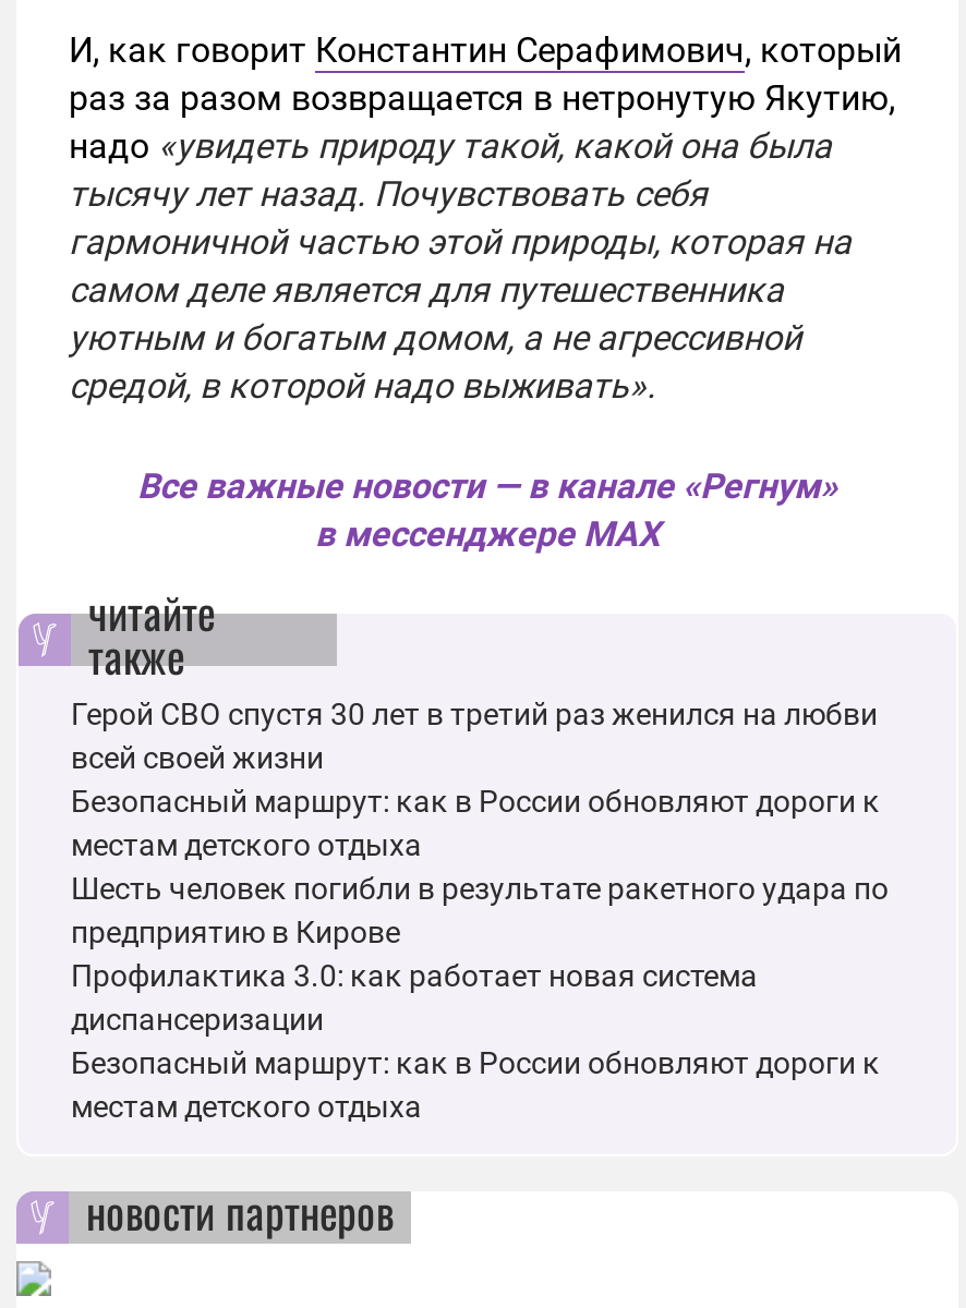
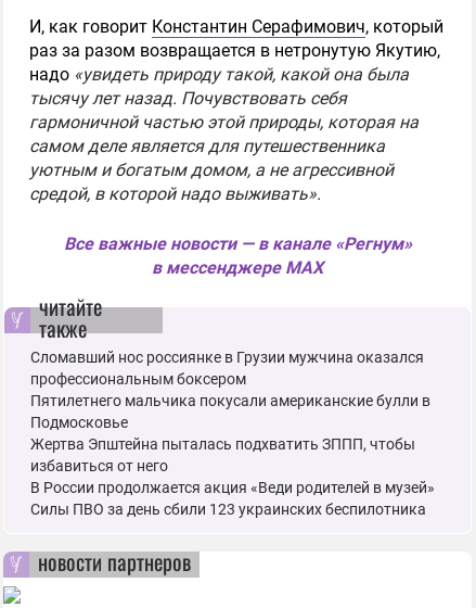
[71,697,889,1124] Герой СВО спустя 30 лет в третий раз женился на любви | всей своей жизни | Безопасный маршрут: как в России обновляют дороги к | местам детского отдыха | Шесть человек погибли в результате ракетного удара по | предприятию в Кирове | Профилактика 3.0: как работает новая система | диспансеризации | Безопасный маршрут: как в России обновляют дороги к | местам детского отдыха -> [30,349,435,518] Сломавший нос россиянке в Грузии мужчина оказался | профессиональным боксером | Пятилетнего мальчика покусали американские булли в | Подмосковье | Жертва Эпштейна пыталась подхватить ЗППП, чтобы | избавиться от него | В России продолжается акция «Веди родителей в музей» | Силы ПВО за день сбили 123 украинских беспилотника

